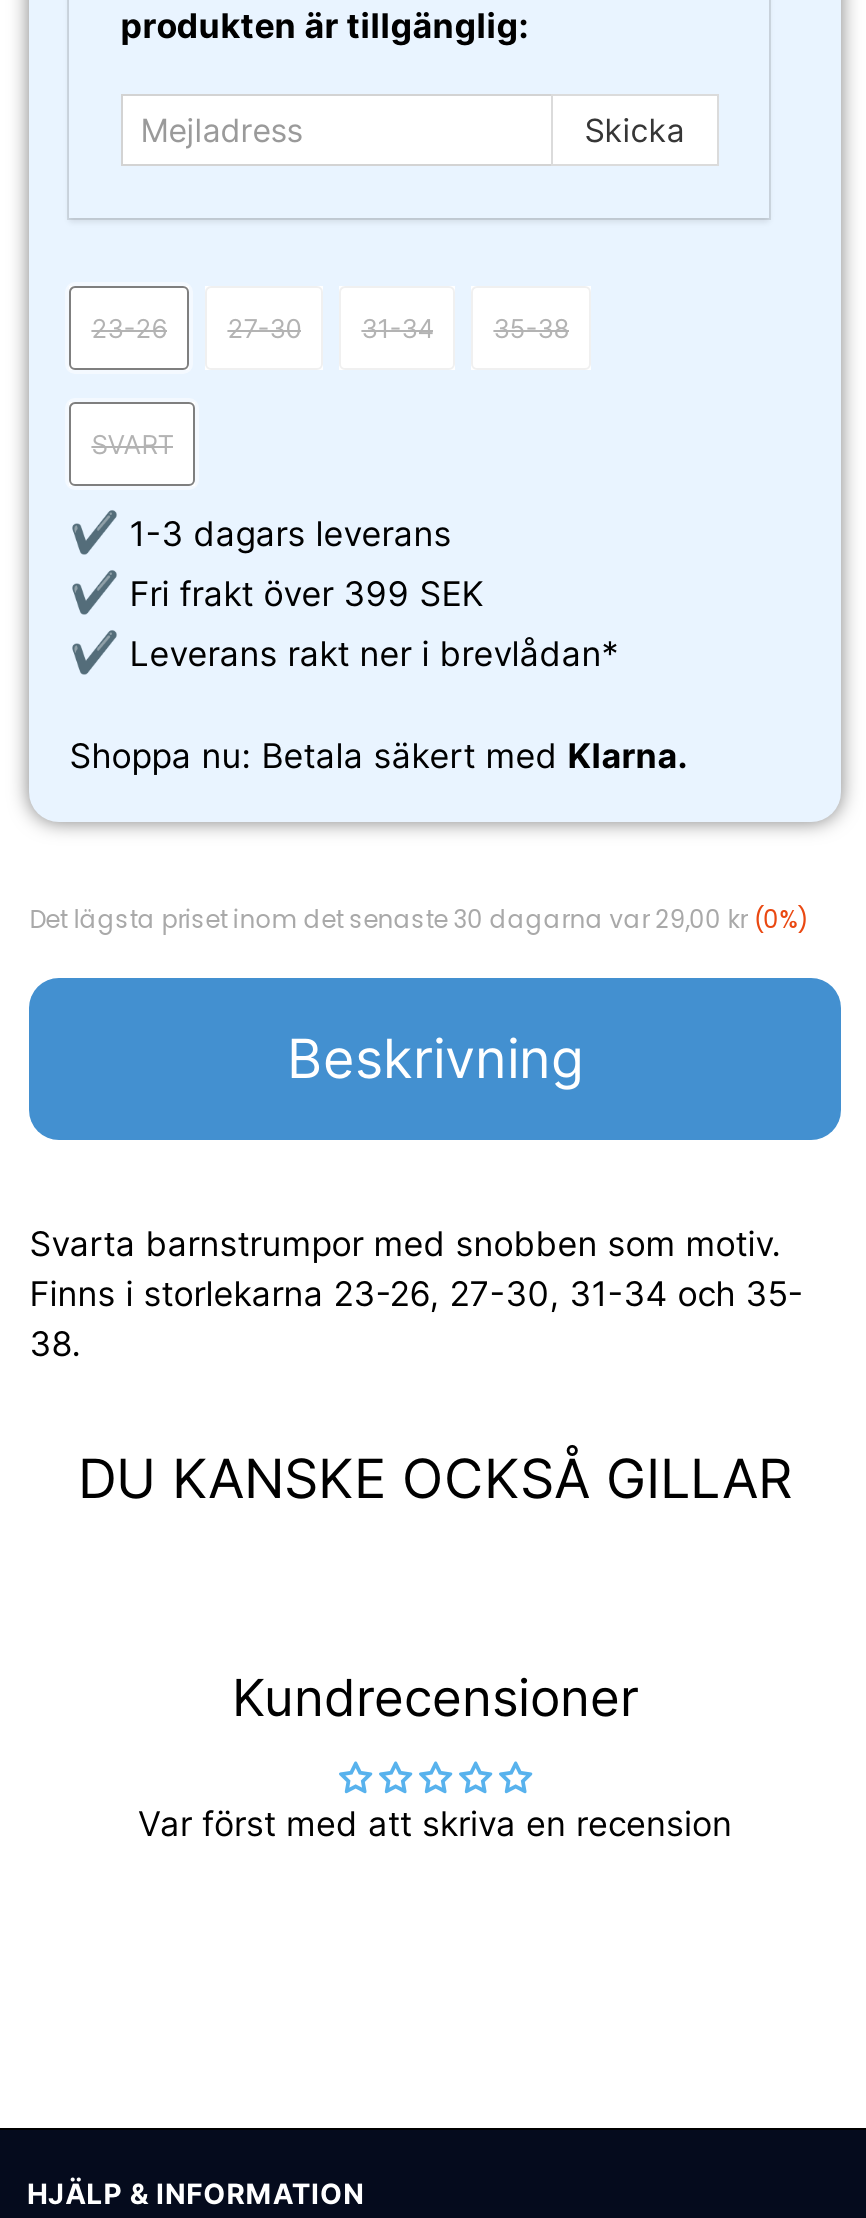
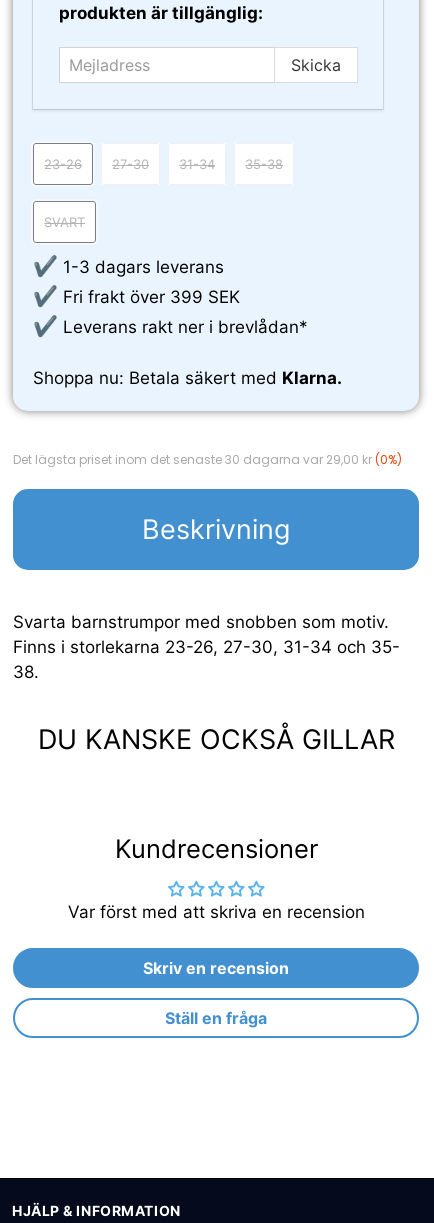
none -> [143,958,289,1028] Skriv en recension | Ställ en fråga

